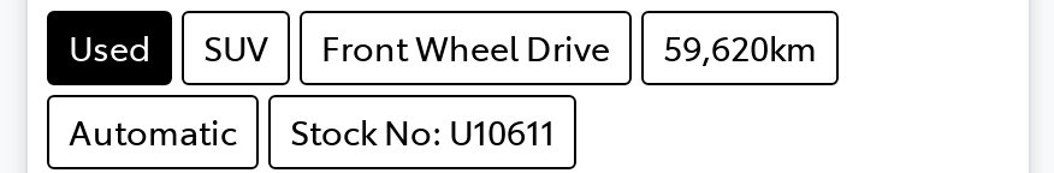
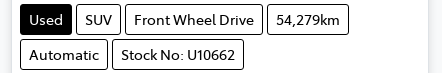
[69,23,817,71] Used SUV Front Wheel Drive 59,620km -> [29,9,340,29] Used SUV Front Wheel Drive 54,279km
[69,107,555,155] Automatic Stock No: U10611 -> [29,44,235,64] Automatic Stock No: U10662

